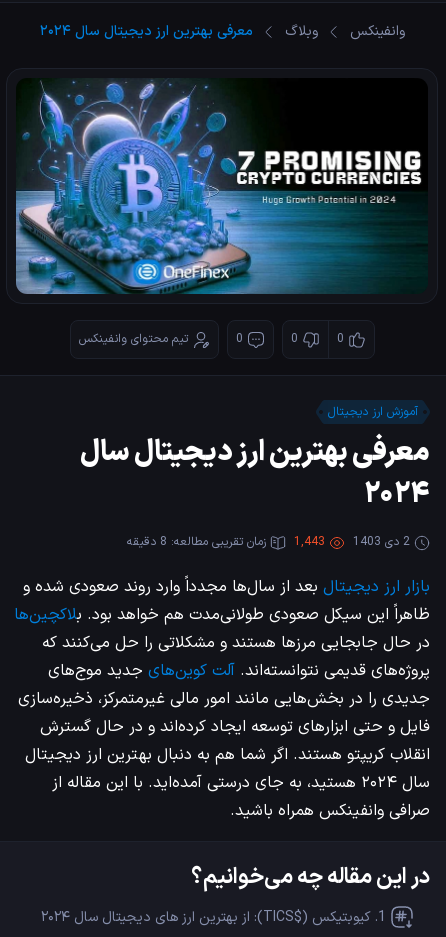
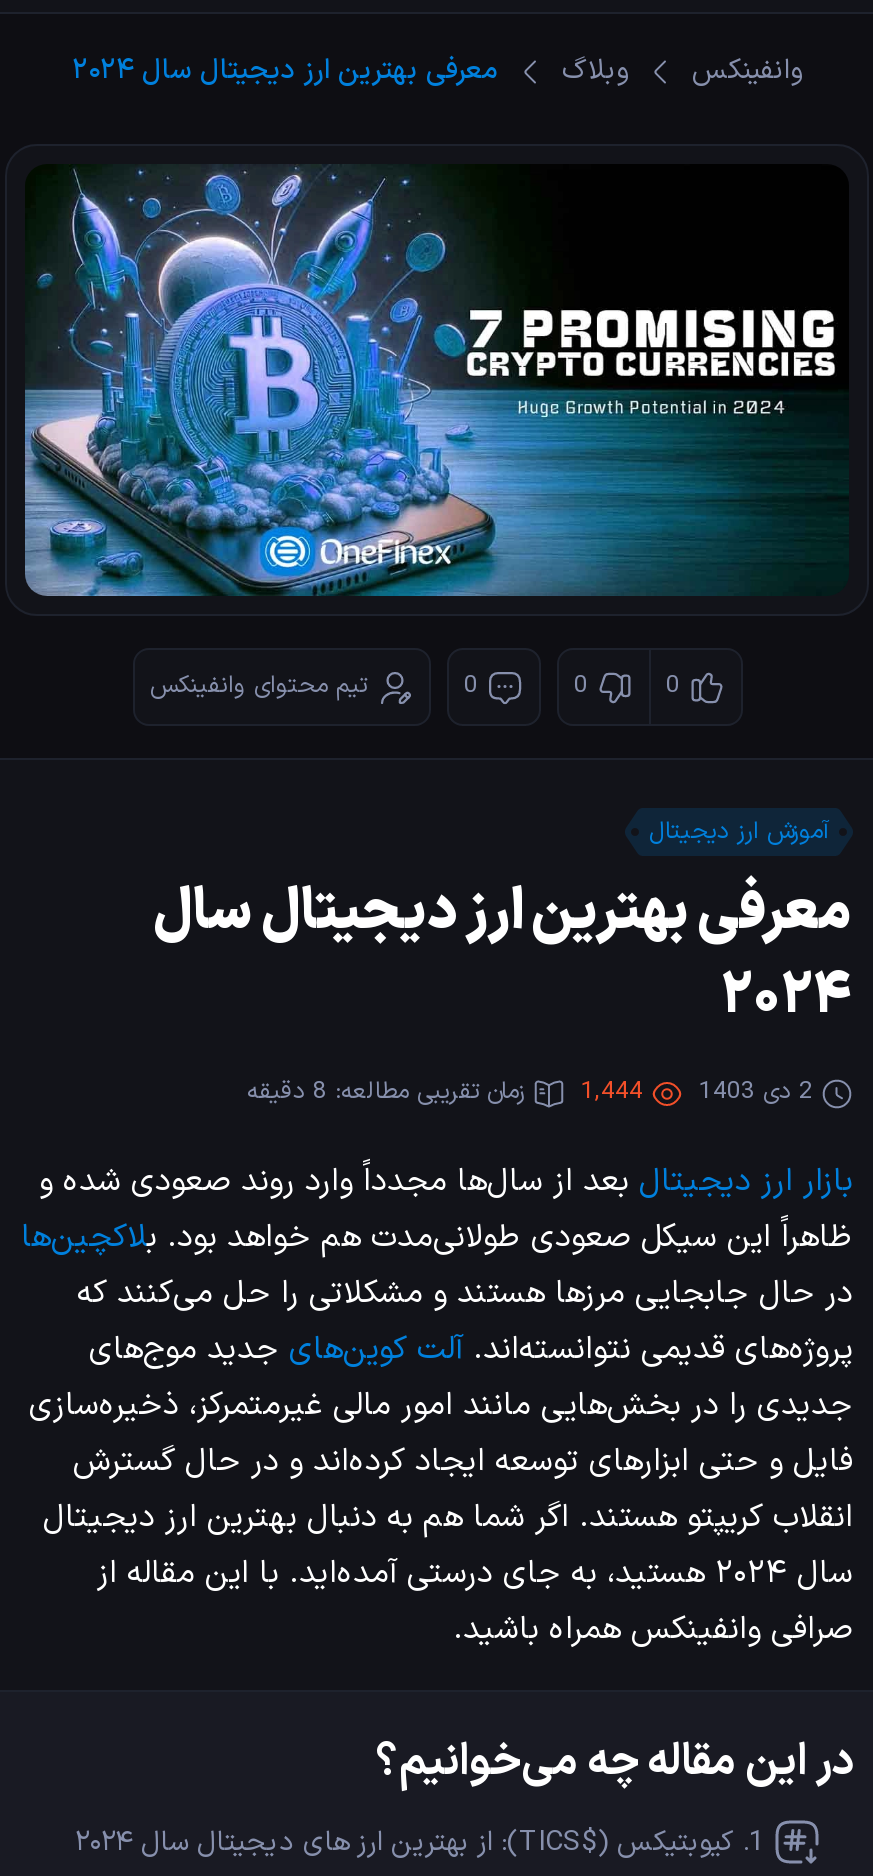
[294,533,325,551] 1,443 -> [581,1075,643,1111] 1,444

